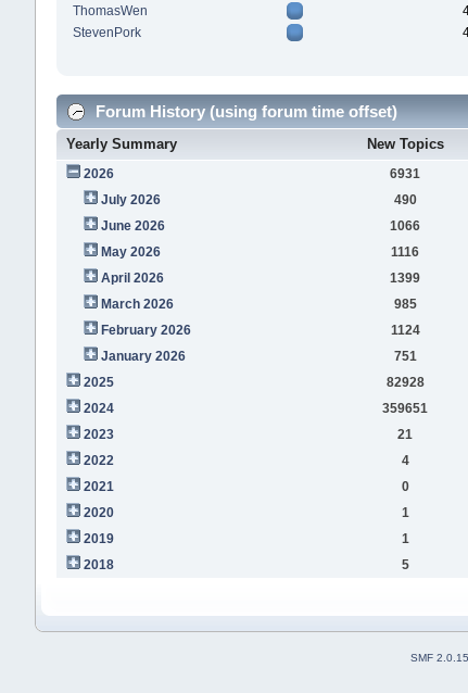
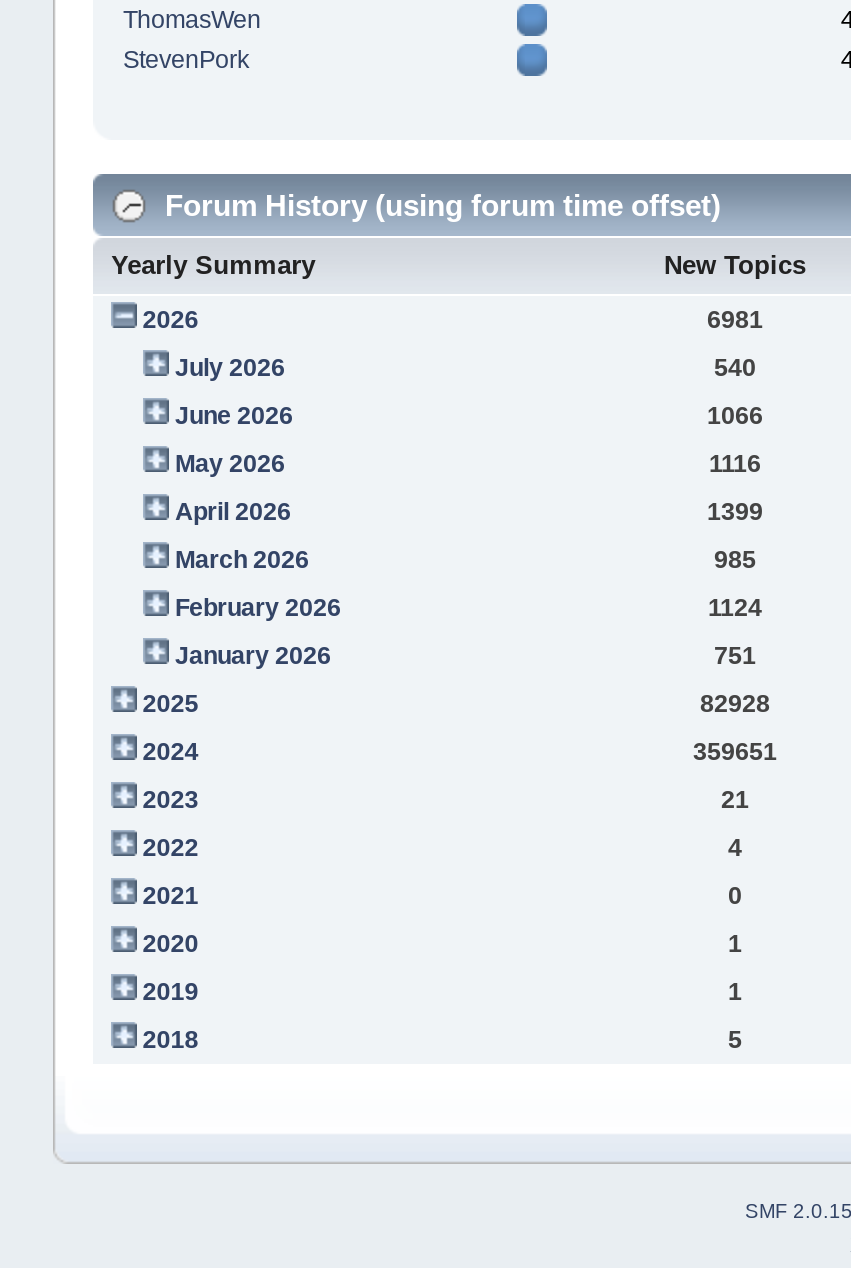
[390,166,420,181] 6931 -> [707,306,763,334] 6981
[394,192,416,207] 490 -> [714,354,756,382] 540

